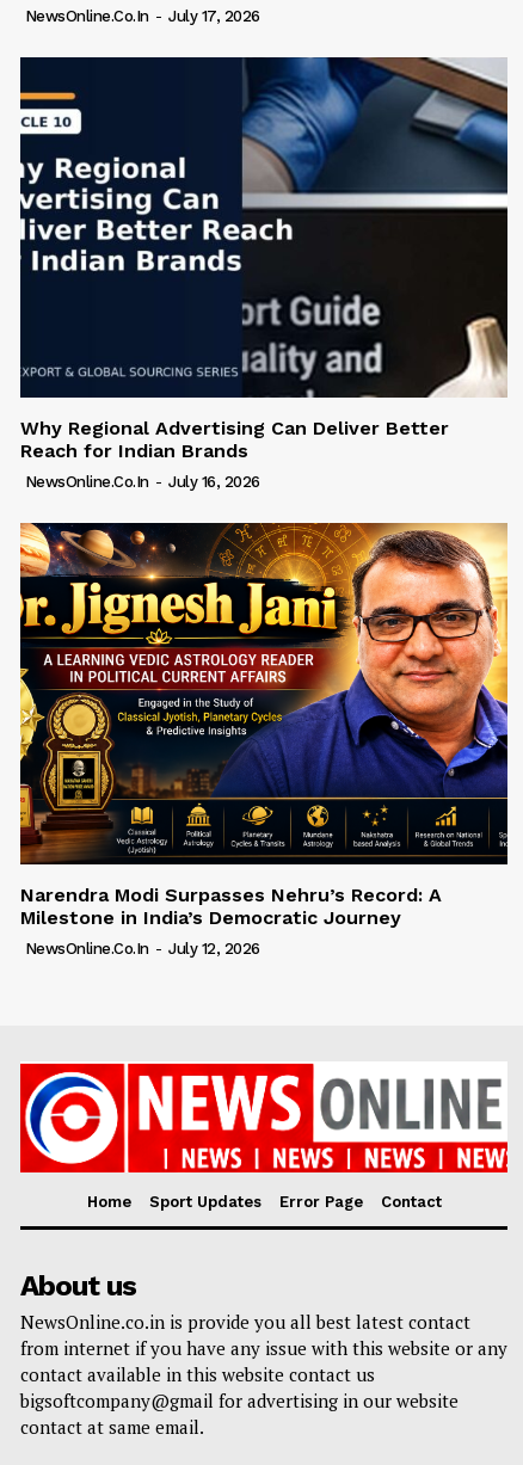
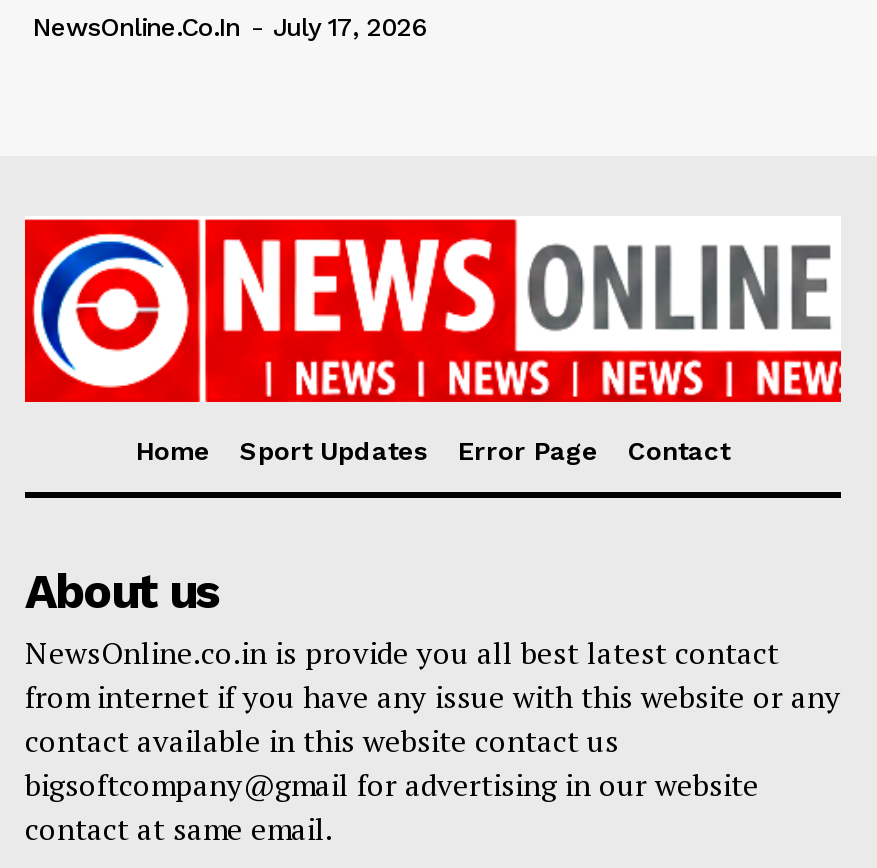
[19,56,509,491] [image] | Why Regional Advertising Can Deliver Better | Reach for Indian Brands | NewsOnline.co.in - July 16, 2026 -> none
[19,522,509,957] [image] | Narendra Modi Surpasses Nehru’s Record: A | Milestone in India’s Democratic Journey | NewsOnline.co.in - July 12, 2026 -> none

